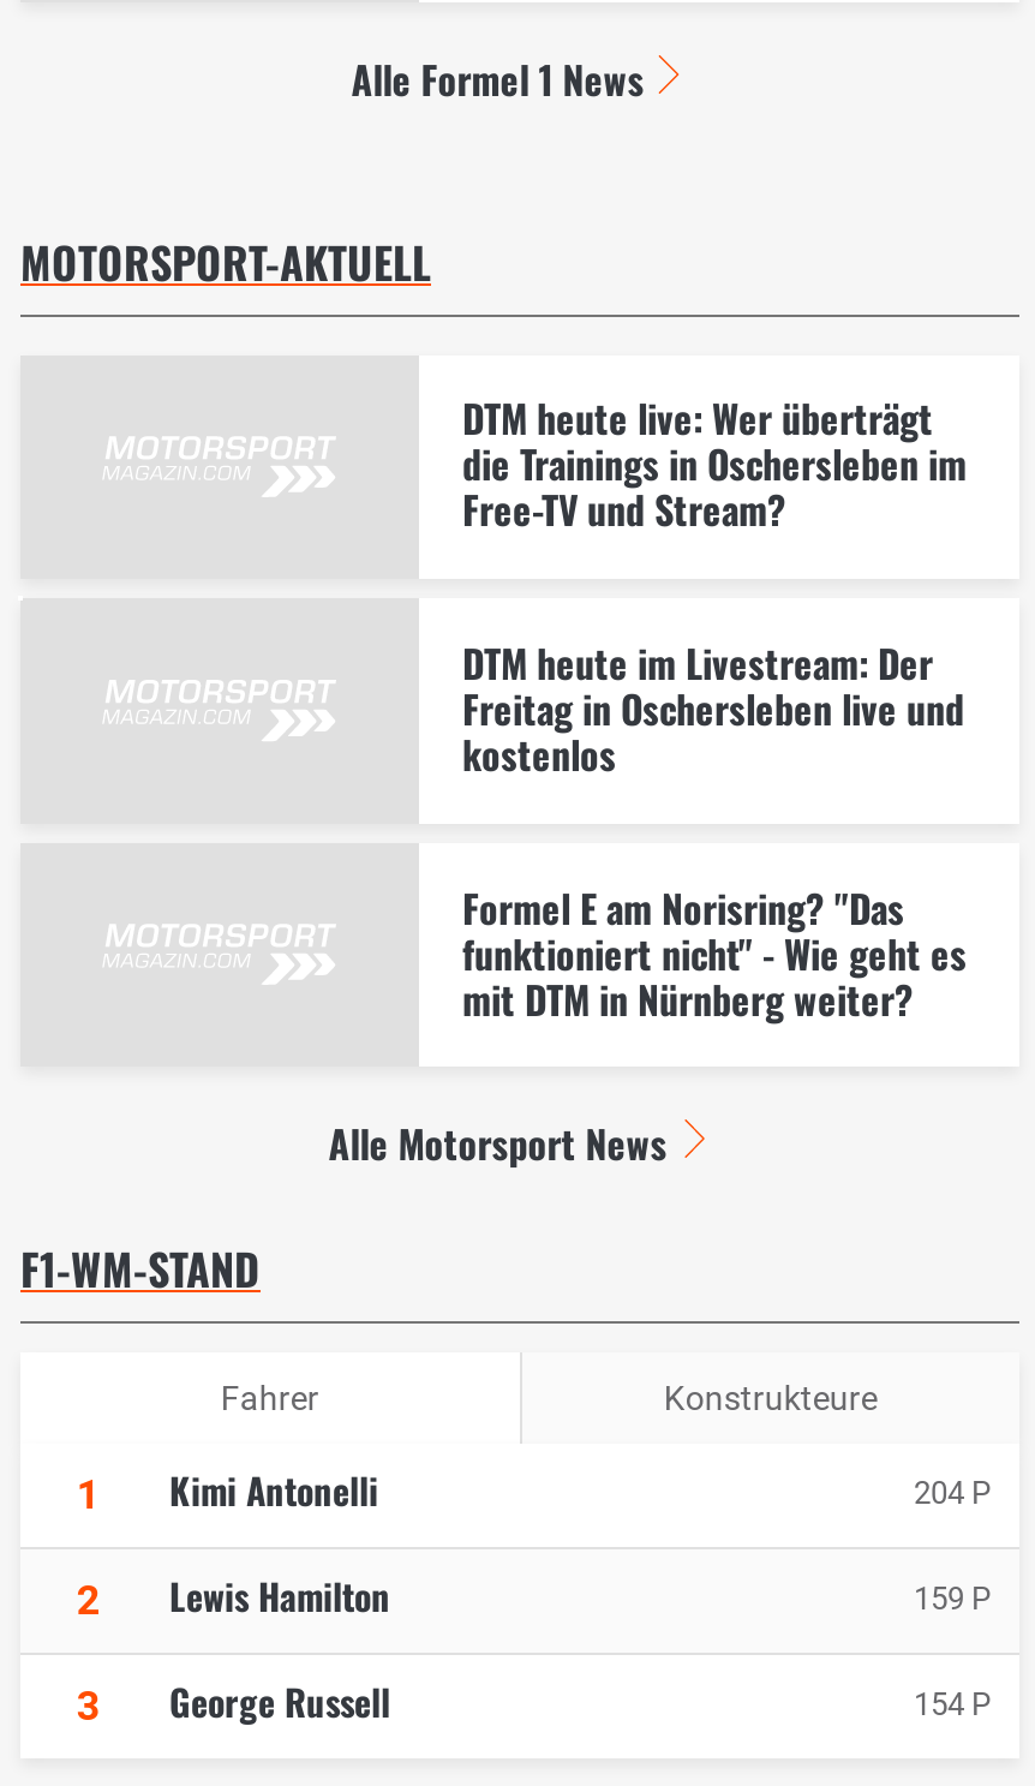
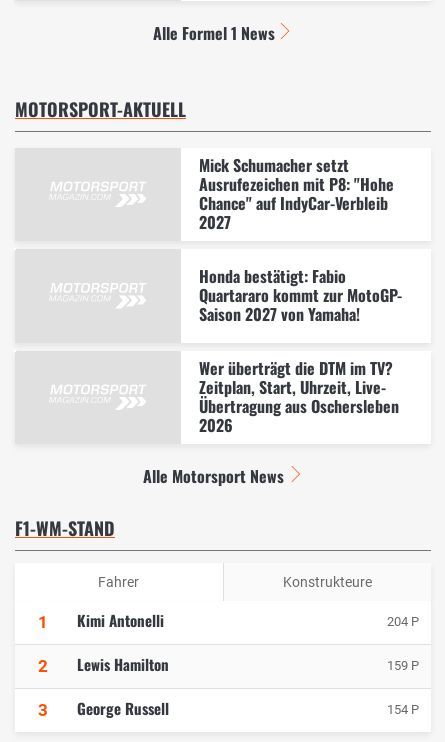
[462,390,967,539] DTM heute live: Wer überträgt | die Trainings in Oschersleben im | Free-TV und Stream? -> [199,153,394,234] Mick Schumacher setzt | Ausrufezeichen mit P8: "Hohe | Chance" auf IndyCar-Verbleib | 2027
[462,634,964,783] DTM heute im Livestream: Der | Freitag in Oschersleben live und | kostenlos -> [199,264,402,326] Honda bestätigt: Fabio | Quartararo kommt zur MotoGP- | Saison 2027 von Yamaha!
[462,878,967,1027] Formel E am Norisring? "Das | funktioniert nicht" - Wie geht es | mit DTM in Nürnberg weiter? -> [199,356,399,437] Wer überträgt die DTM im TV? | Zeitplan, Start, Uhrzeit, Live- | Übertragung aus Oschersleben | 2026

